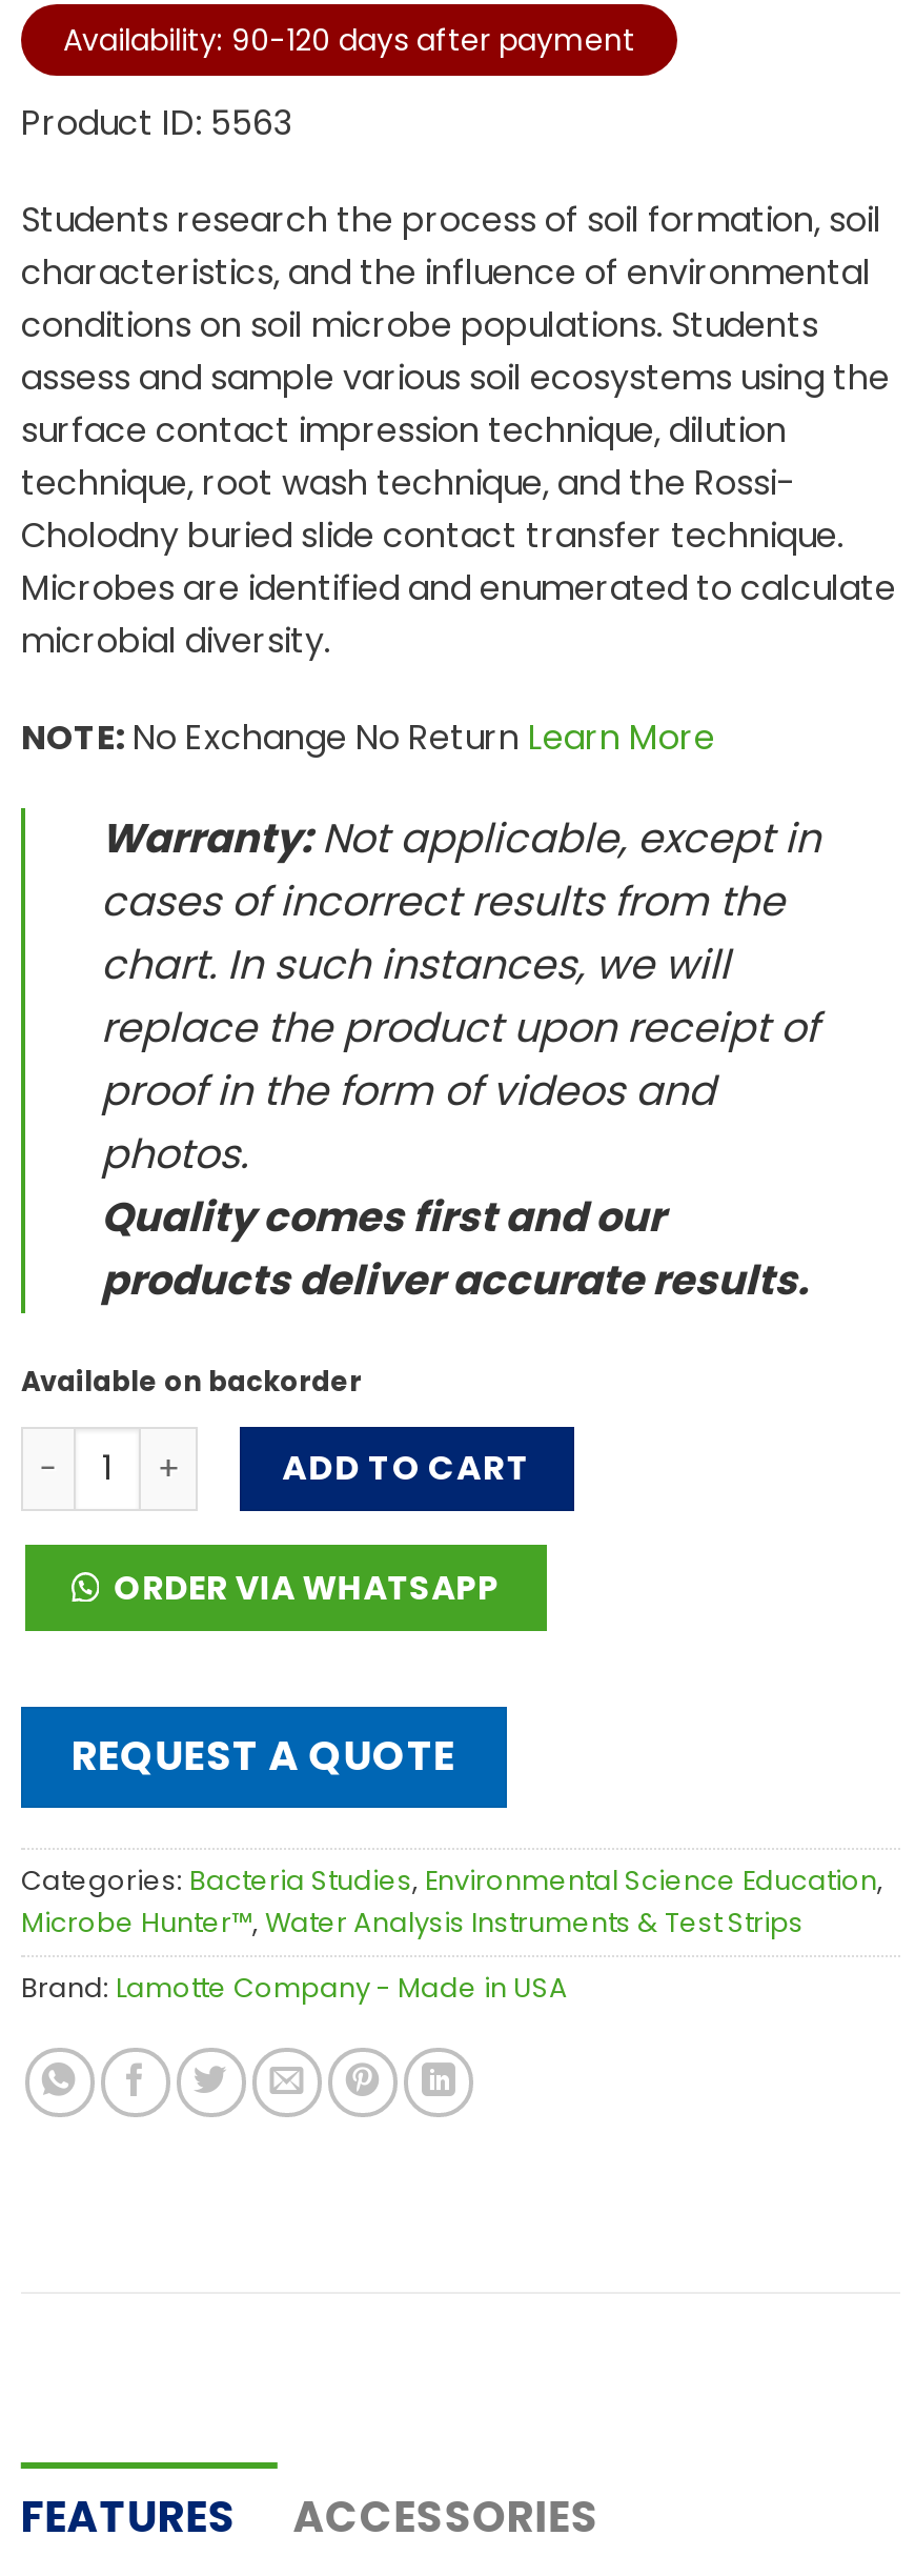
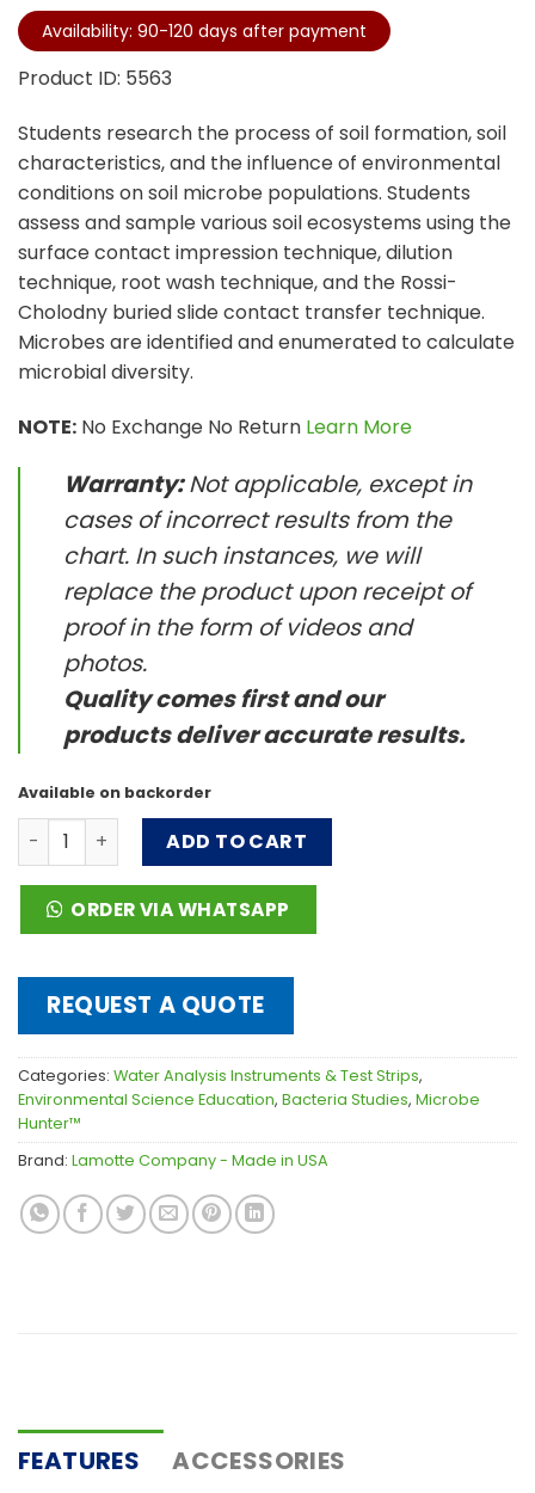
[21,1863,883,1941] Categories: Bacteria Studies, Environmental Science Education, | Microbe Hunter™, Water Analysis Instruments & Test Strips -> [18,1066,480,1134] Categories: Water Analysis Instruments & Test Strips, | Environmental Science Education, Bacteria Studies, Microbe | Hunter™

